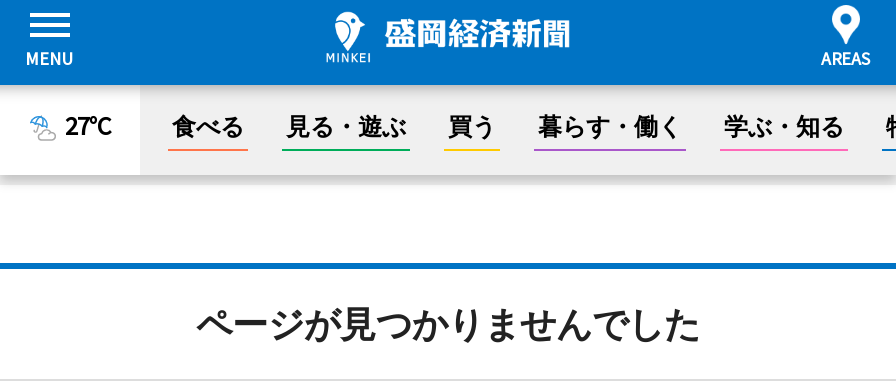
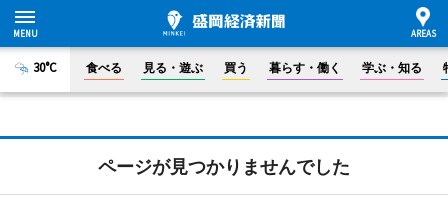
[65,110,113,144] 27°C -> [32,59,56,76] 30°C

